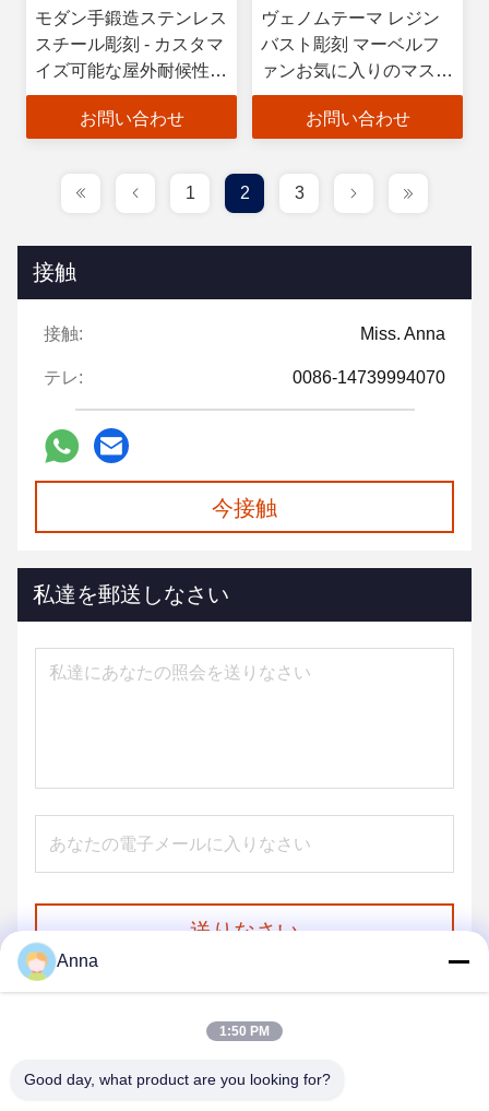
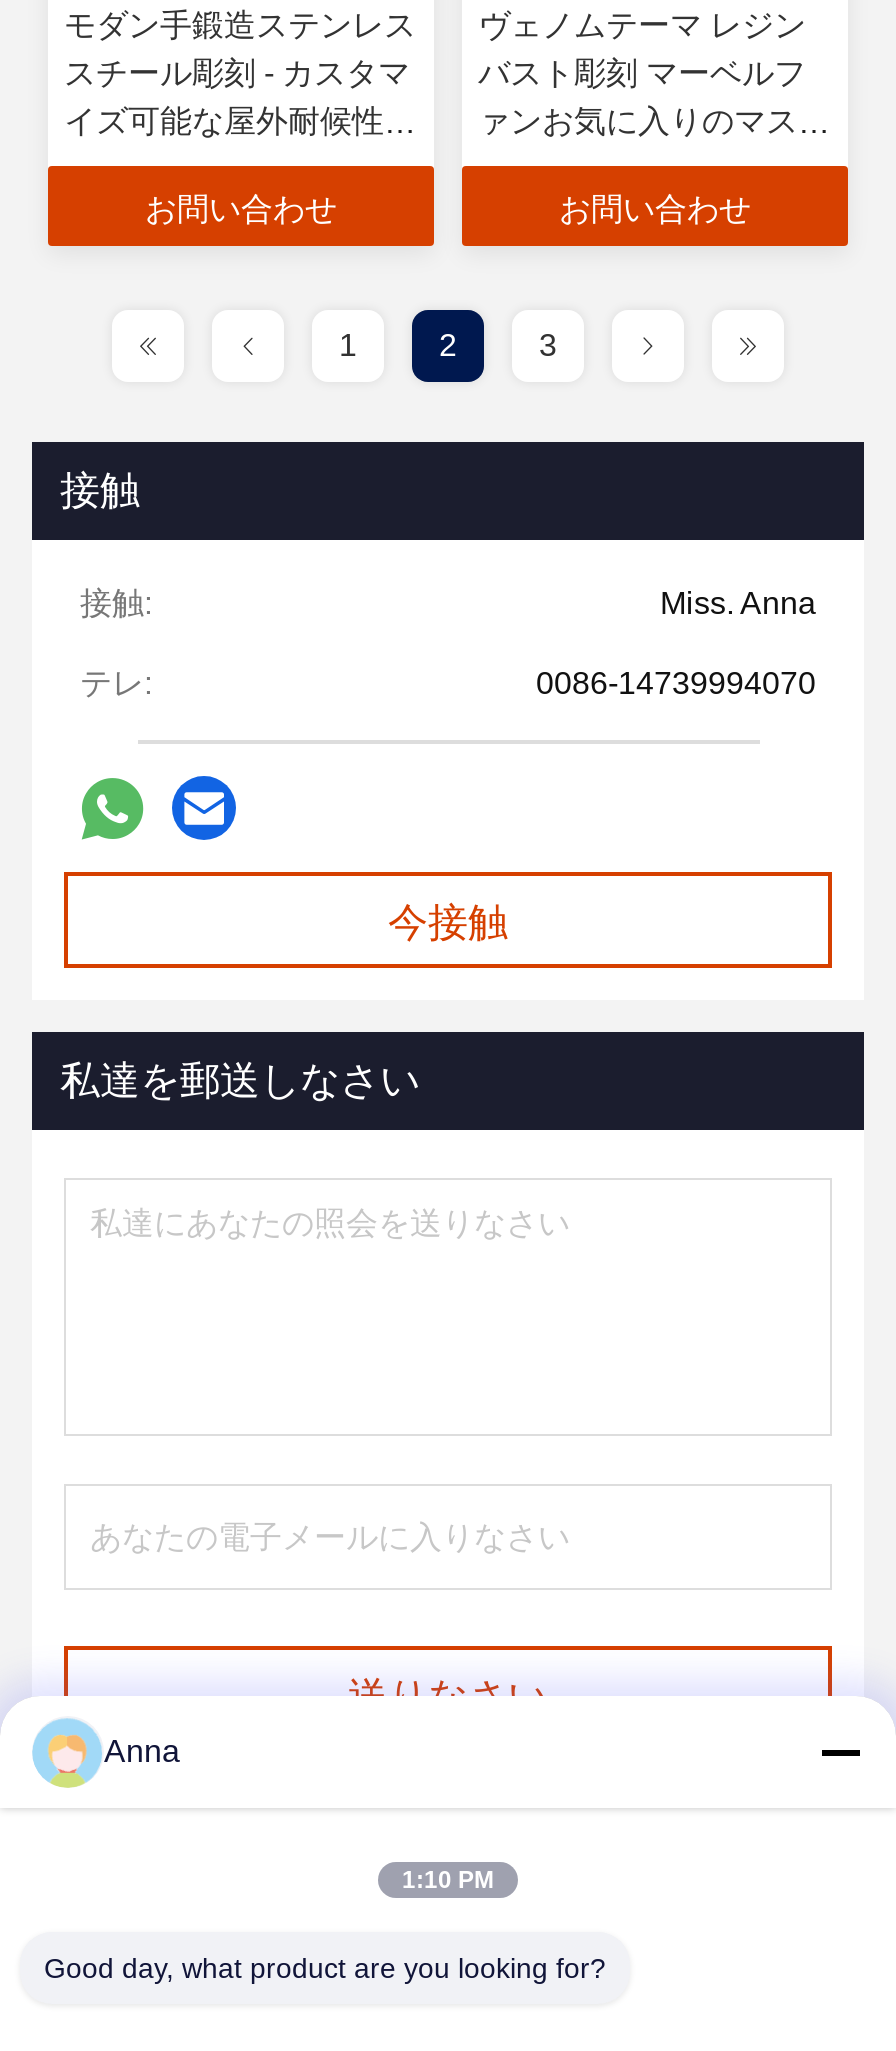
[219,1024,270,1039] 1:50 PM -> [402,1866,494,1894] 1:10 PM

